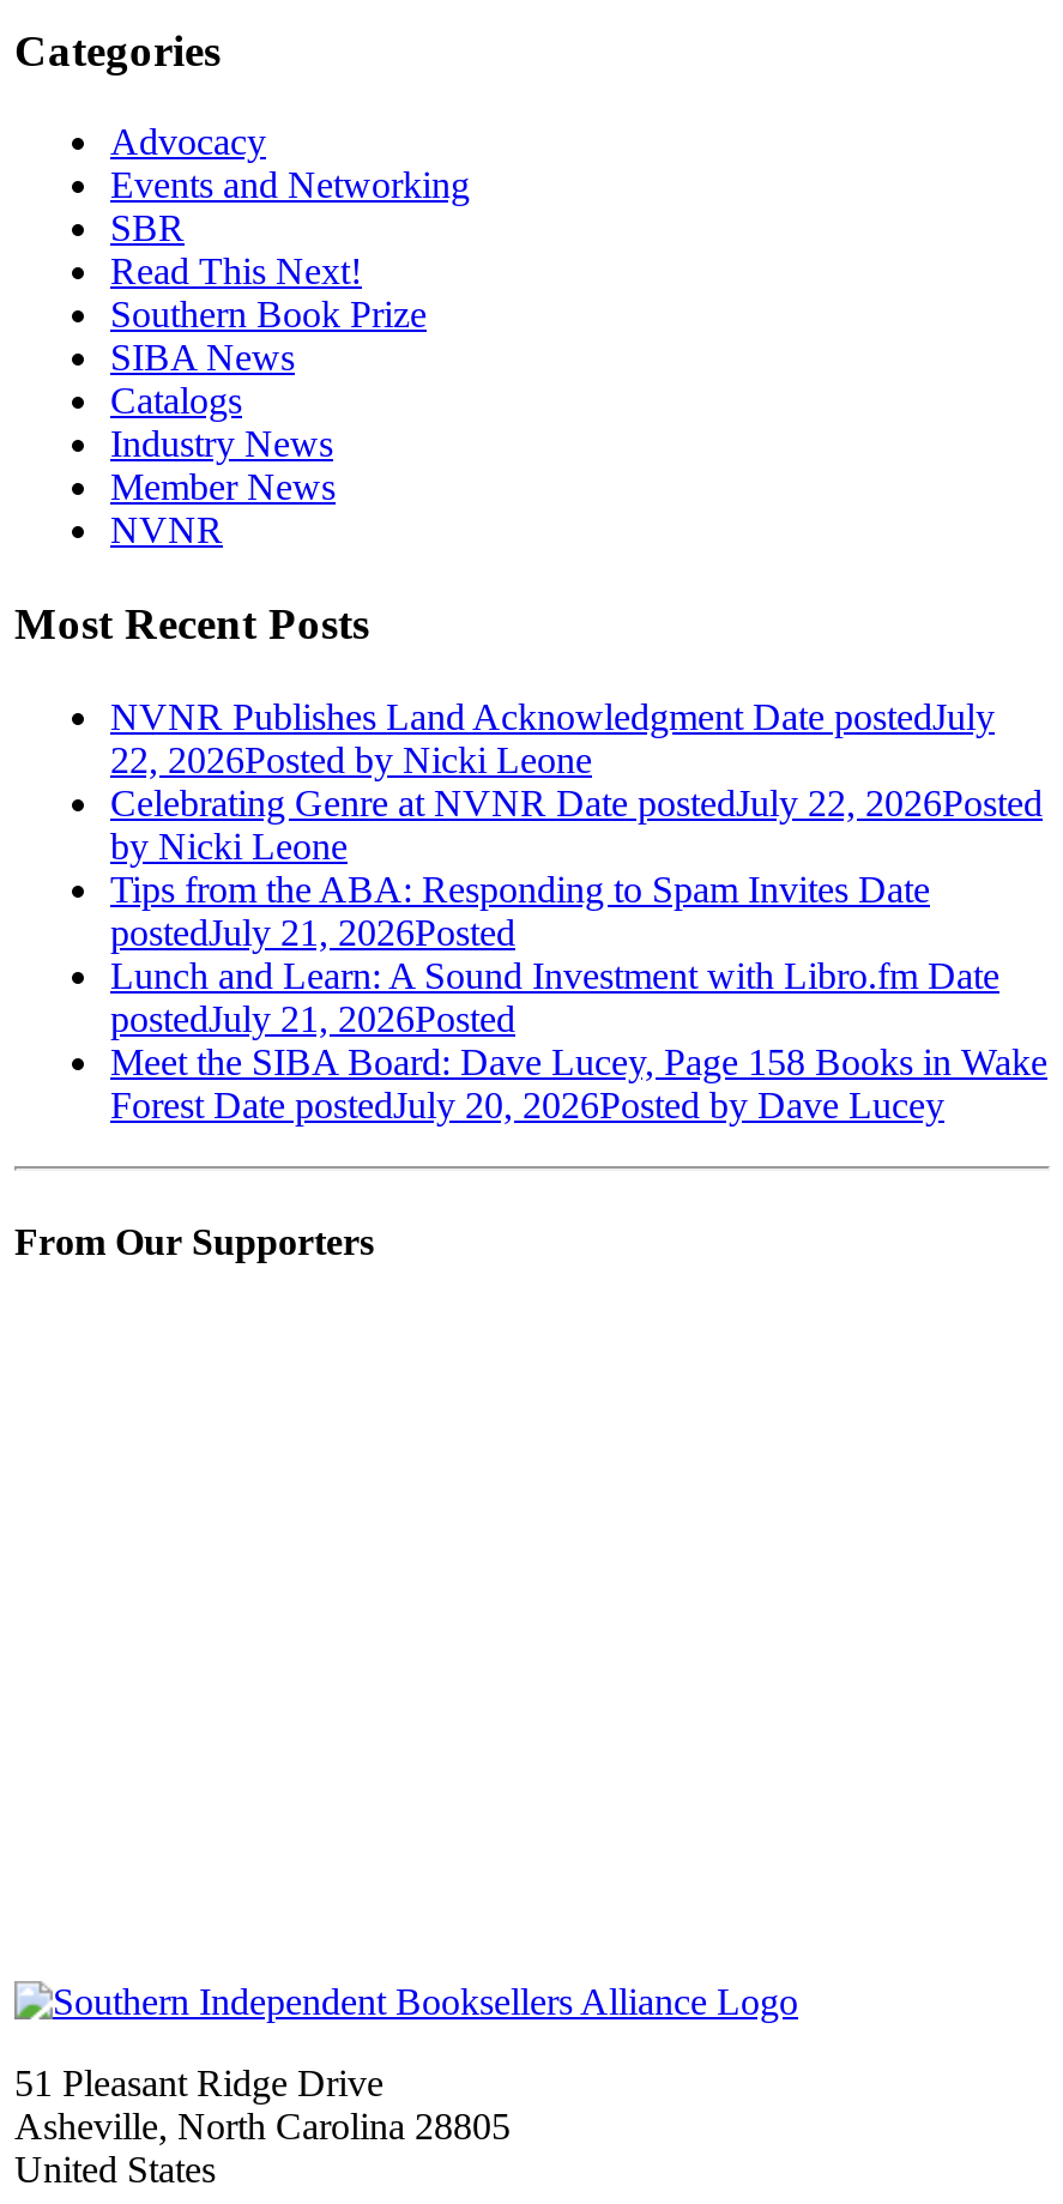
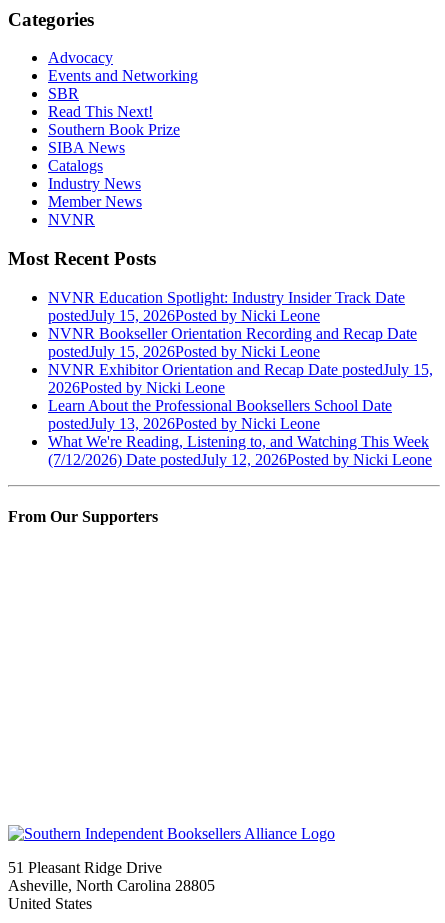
[110,696,1047,1125] NVNR Publishes Land Acknowledgment Date postedJuly | 22, 2026Posted by Nicki Leone | Celebrating Genre at NVNR Date postedJuly 22, 2026Posted | by Nicki Leone | Tips from the ABA: Responding to Spam Invites Date | postedJuly 21, 2026Posted | Lunch and Learn: A Sound Investment with Libro.fm Date | postedJuly 21, 2026Posted | Meet the SIBA Board: Dave Lucey, Page 158 Books in Wake | Forest Date postedJuly 20, 2026Posted by Dave Lucey -> [48,289,433,468] NVNR Education Spotlight: Industry Insider Track Date | postedJuly 15, 2026Posted by Nicki Leone | NVNR Bookseller Orientation Recording and Recap Date | postedJuly 15, 2026Posted by Nicki Leone | NVNR Exhibitor Orientation and Recap Date postedJuly 15, | 2026Posted by Nicki Leone | Learn About the Professional Booksellers School Date | postedJuly 13, 2026Posted by Nicki Leone | What We're Reading, Listening to, and Watching This Week | (7/12/2026) Date postedJuly 12, 2026Posted by Nicki Leone

